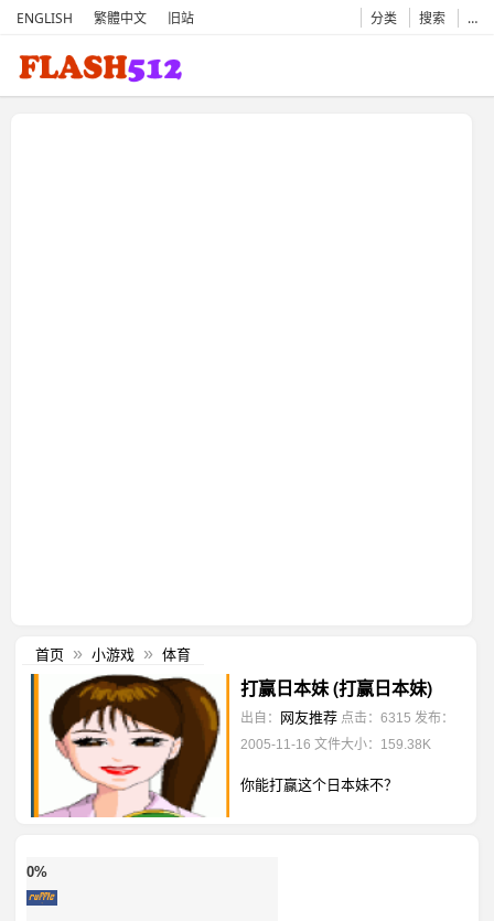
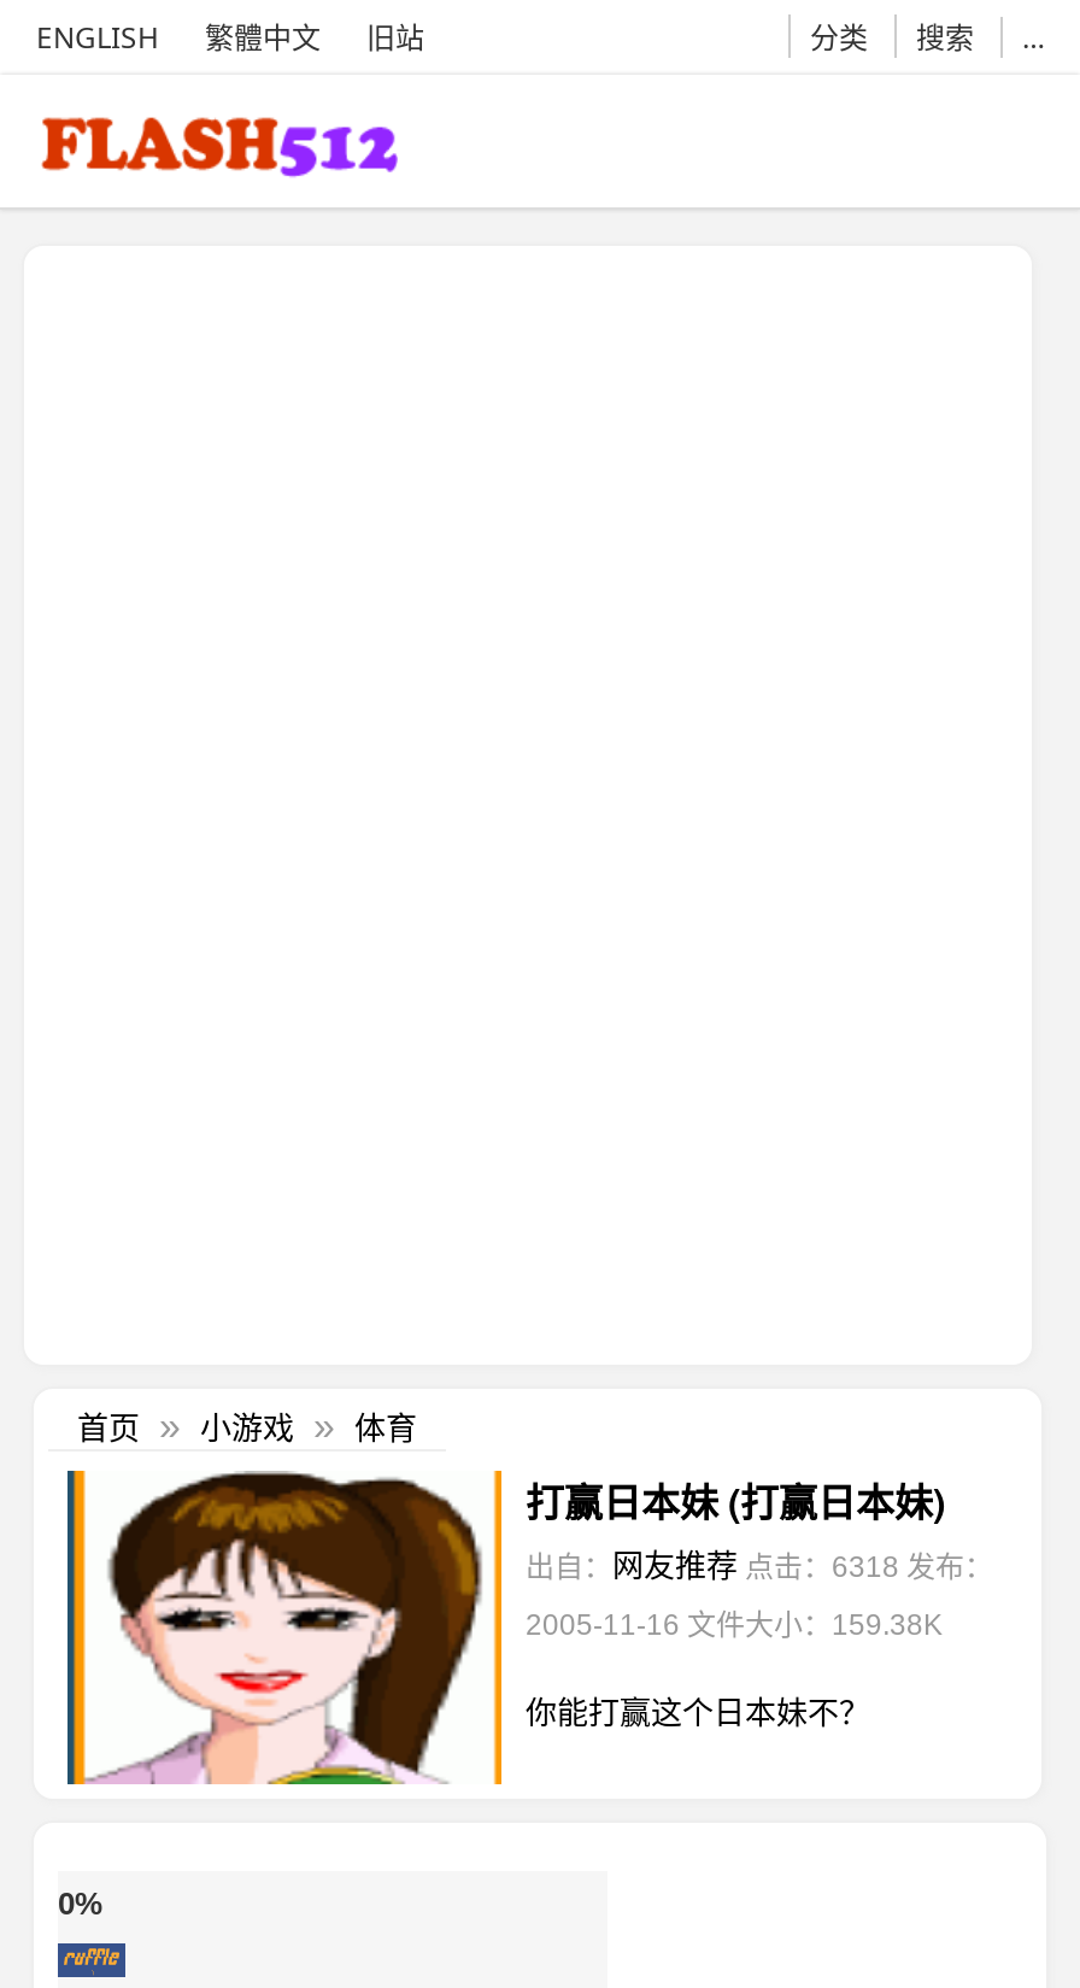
[240,706,454,727] 出自：网友推荐 点击：6315发布： -> [526,1541,993,1587] 出自：网友推荐 点击：6318发布：

